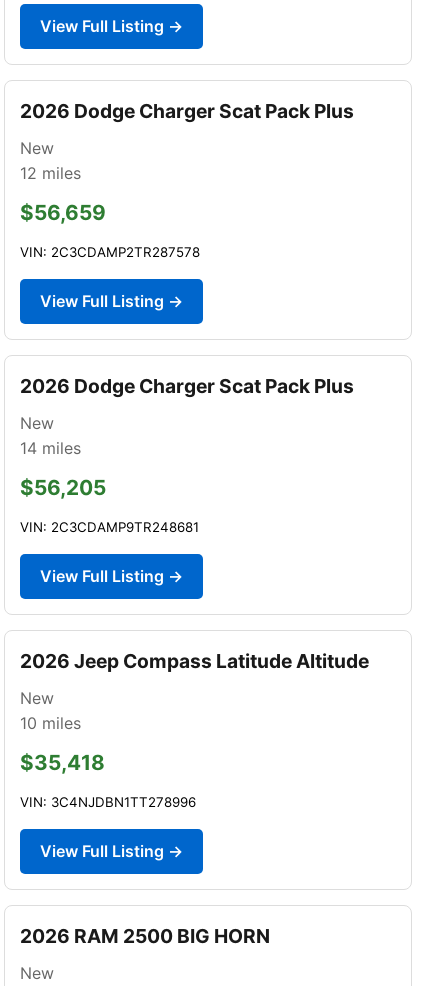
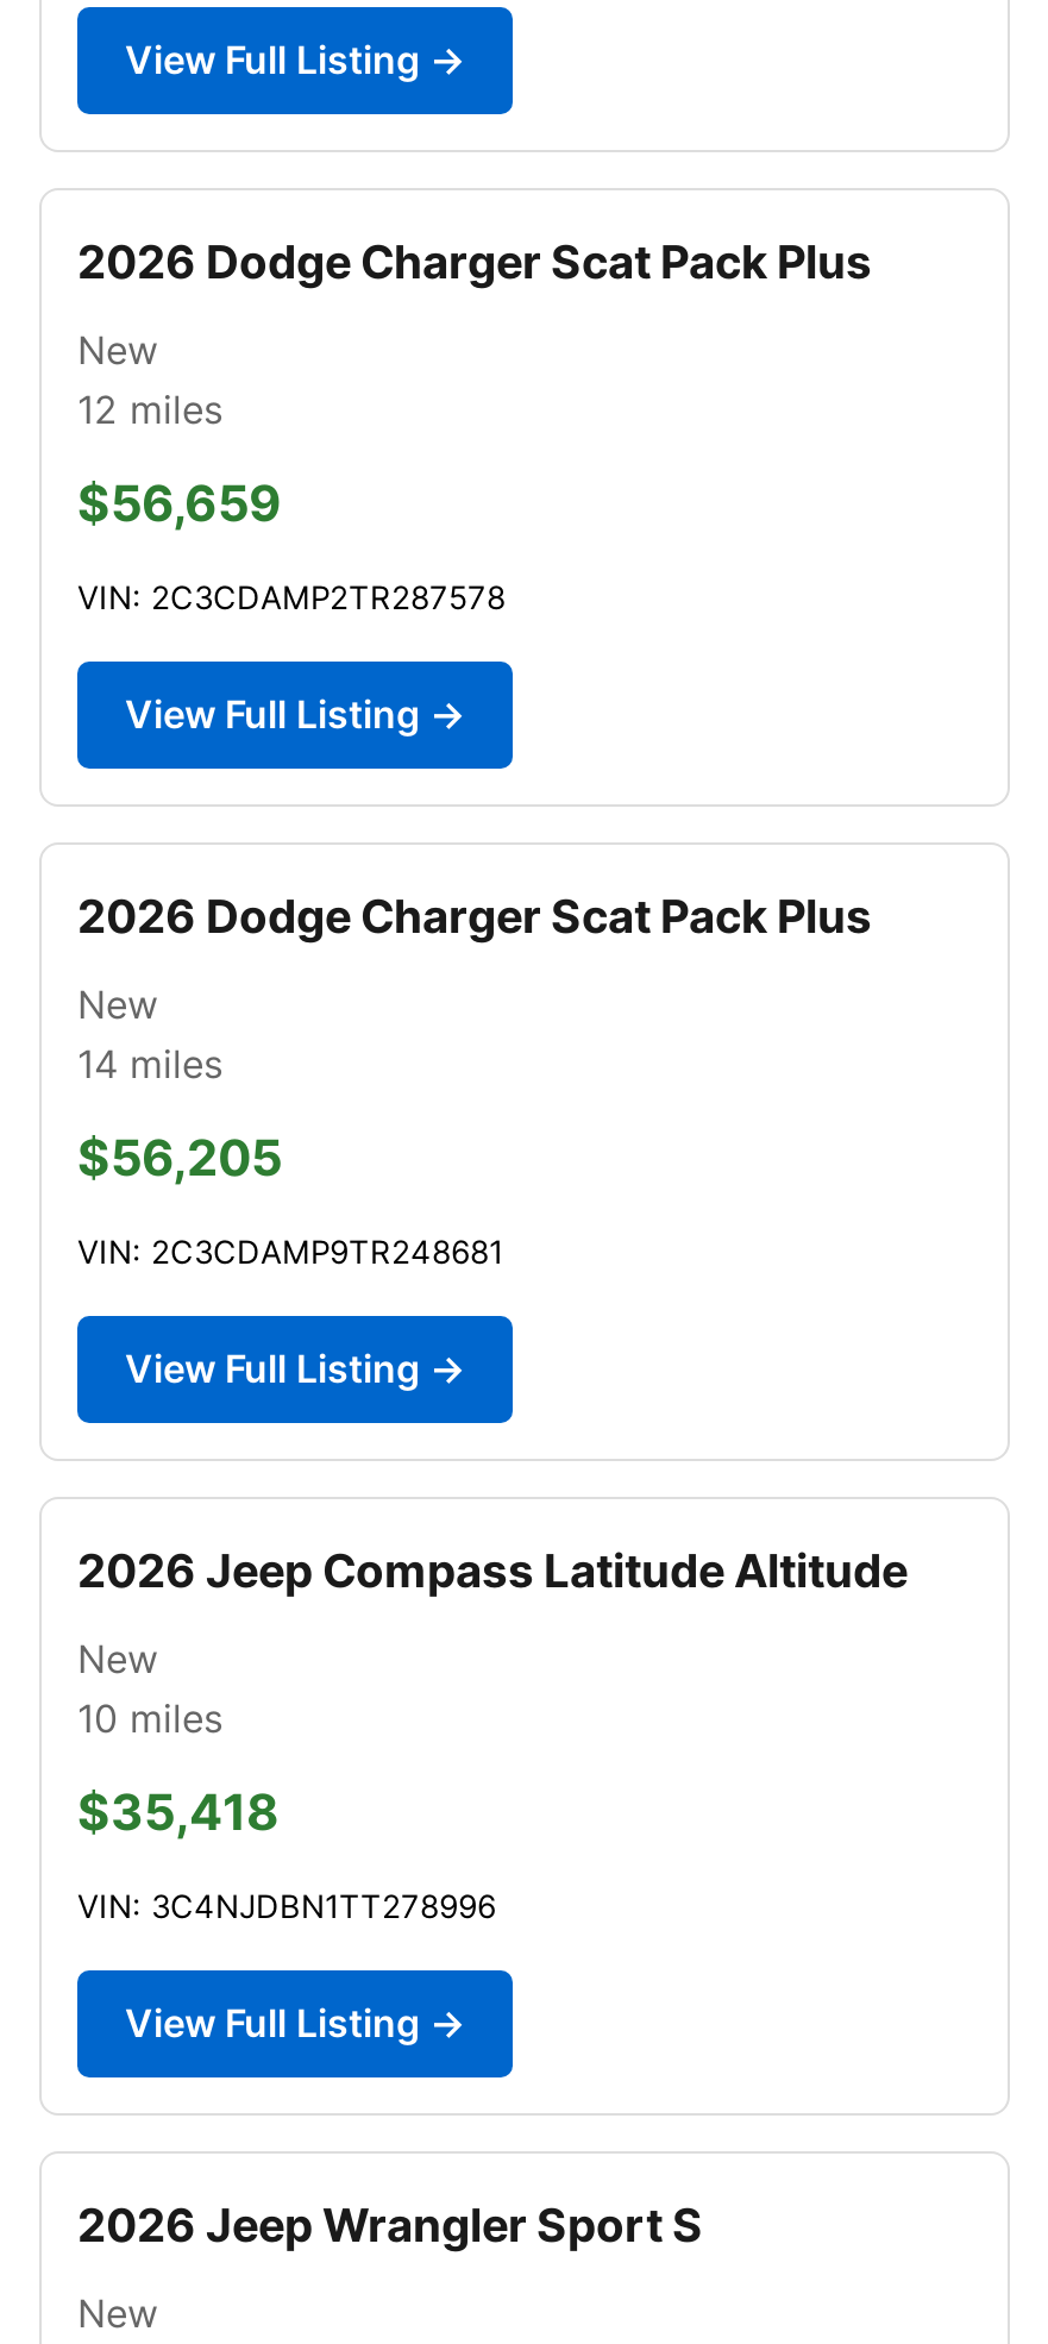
[20,924,270,948] 2026 RAM 2500 BIG HORN -> [77,2196,703,2253] 2026 Jeep Wrangler Sport S

